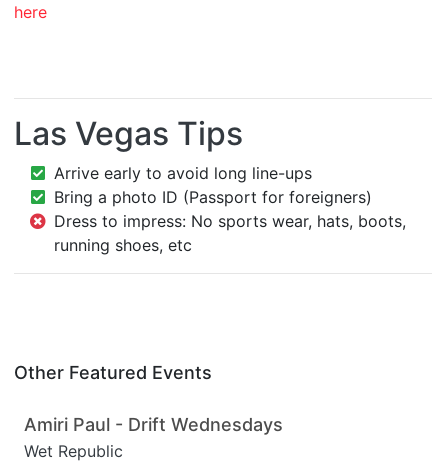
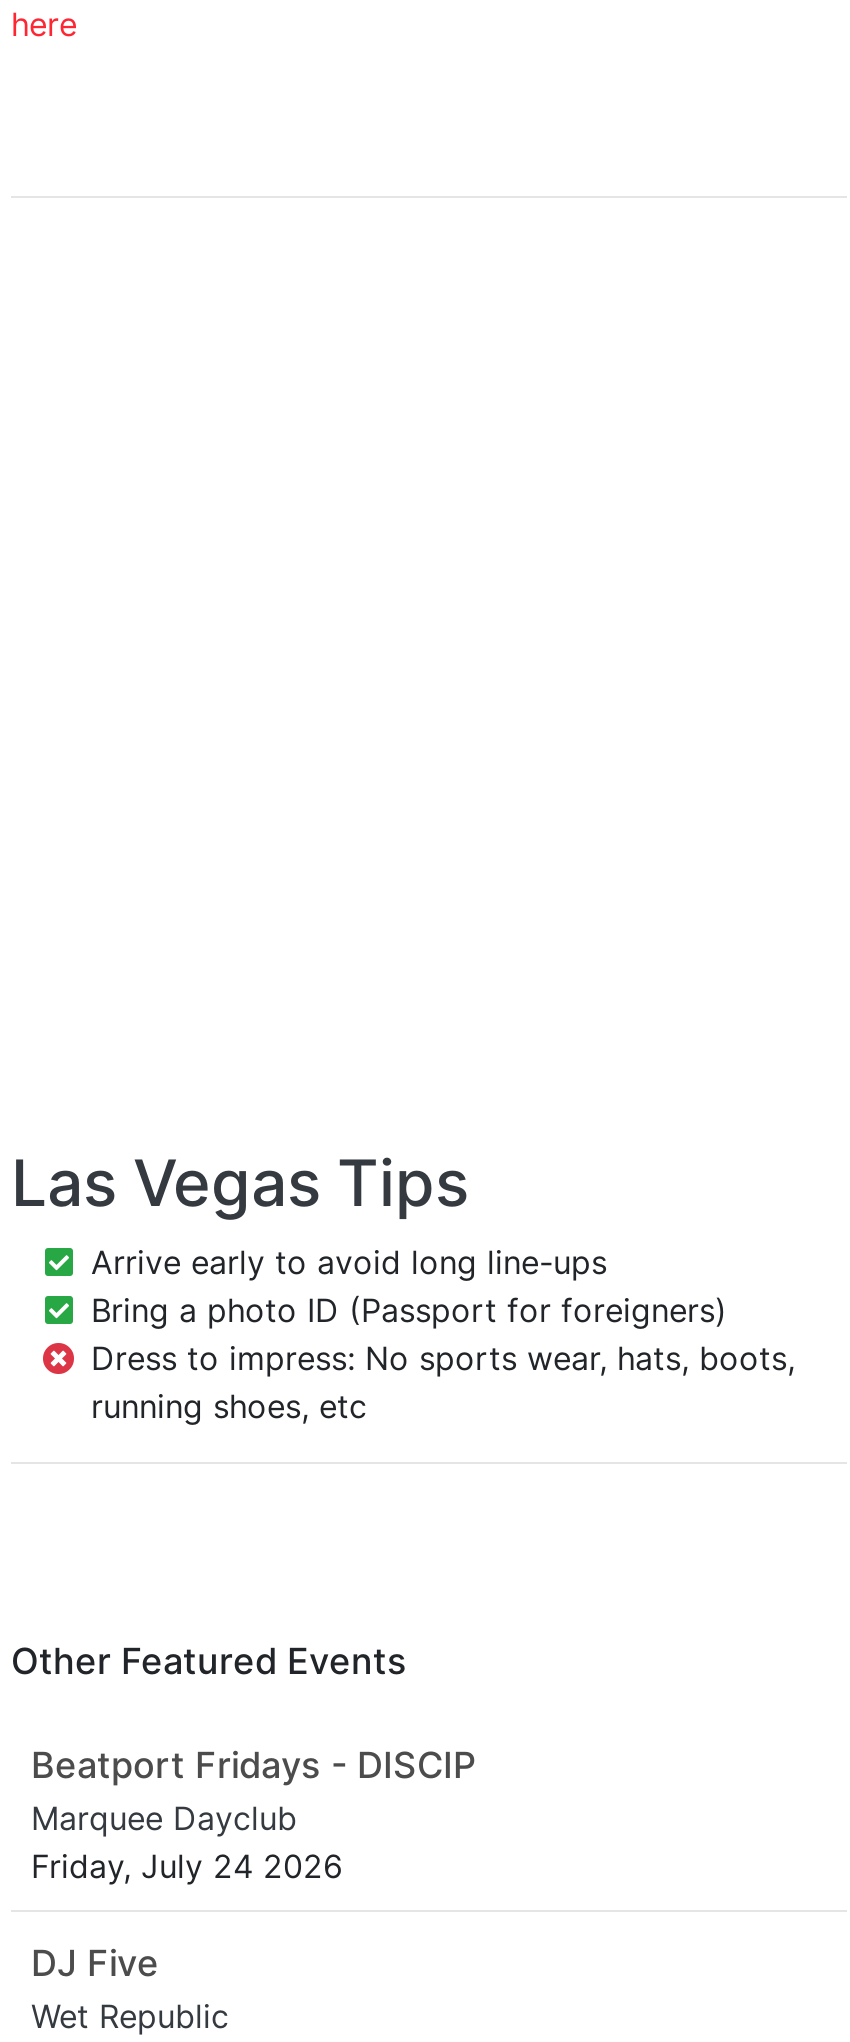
[24,414,283,435] Amiri Paul - Drift Wednesdays -> [31,1745,477,1985] Beatport Fridays - DISCIP | Marquee Dayclub | Friday, July 24 2026 | DJ Five

